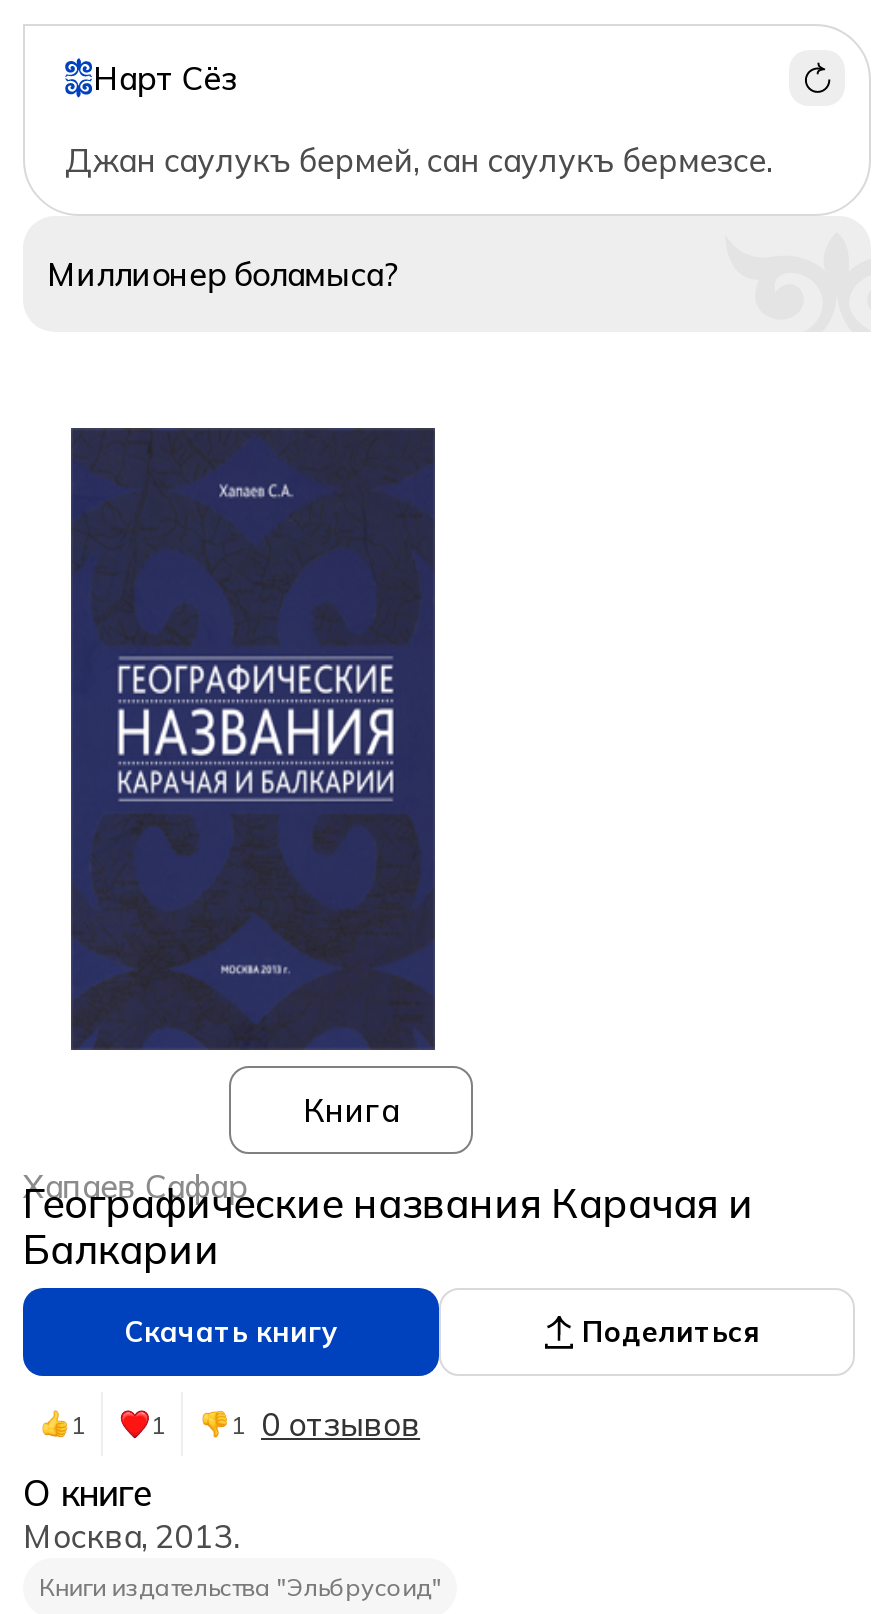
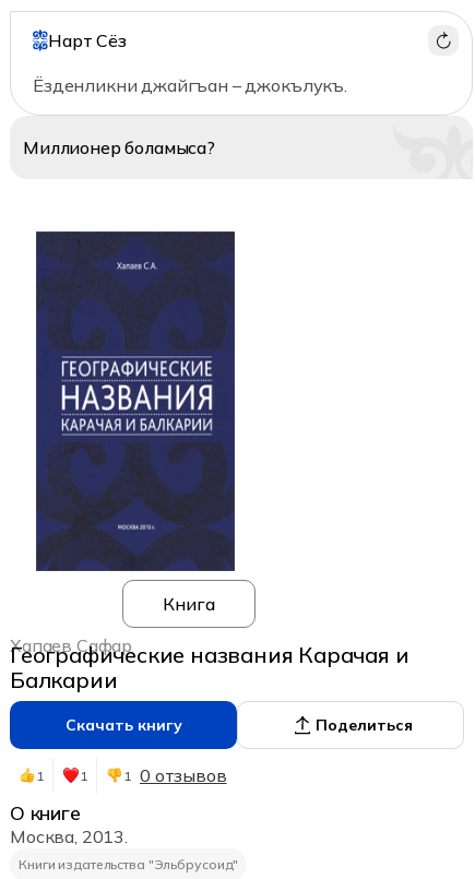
[65,140,772,180] Джан саулукъ бермей, сан саулукъ бермезсе. -> [33,74,347,96] Ёзденликни джайгъан – джокълукъ.

